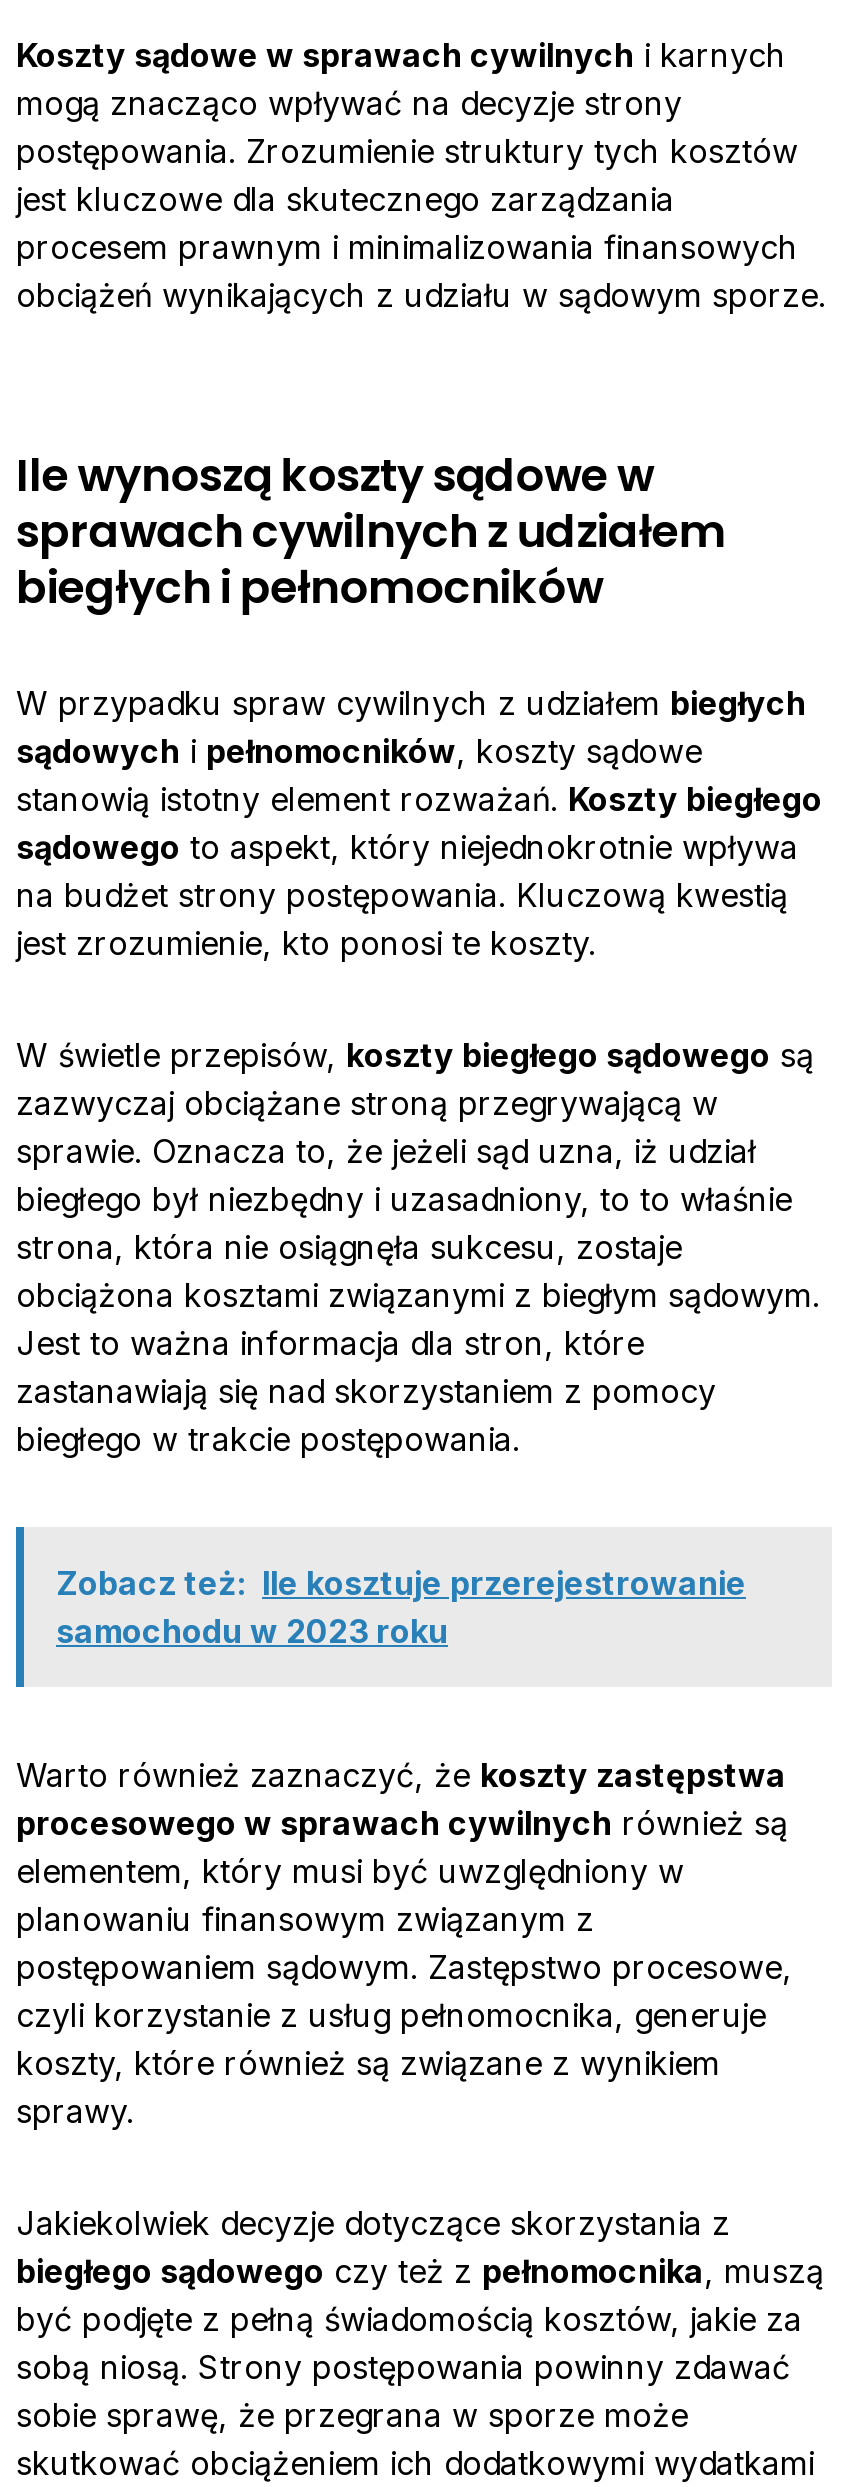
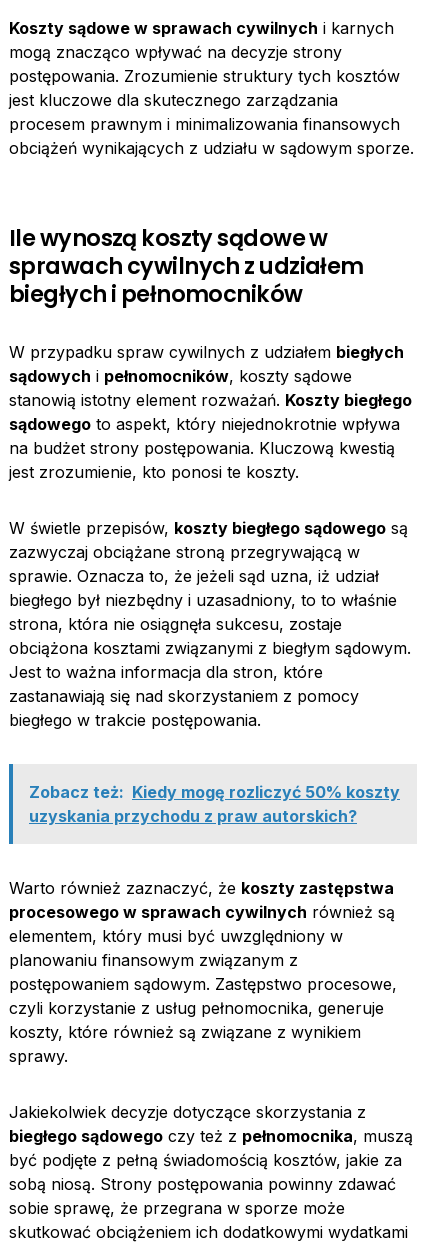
[56,1563,746,1651] Zobacz też: Ile kosztuje przerejestrowanie | samochodu w 2023 roku -> [29,782,400,826] Zobacz też: Kiedy mogę rozliczyć 50% koszty | uzyskania przychodu z praw autorskich?

